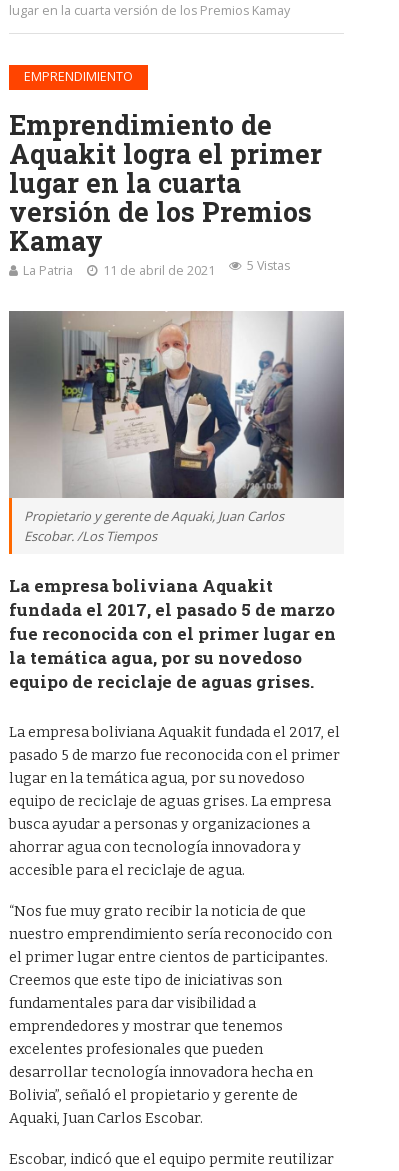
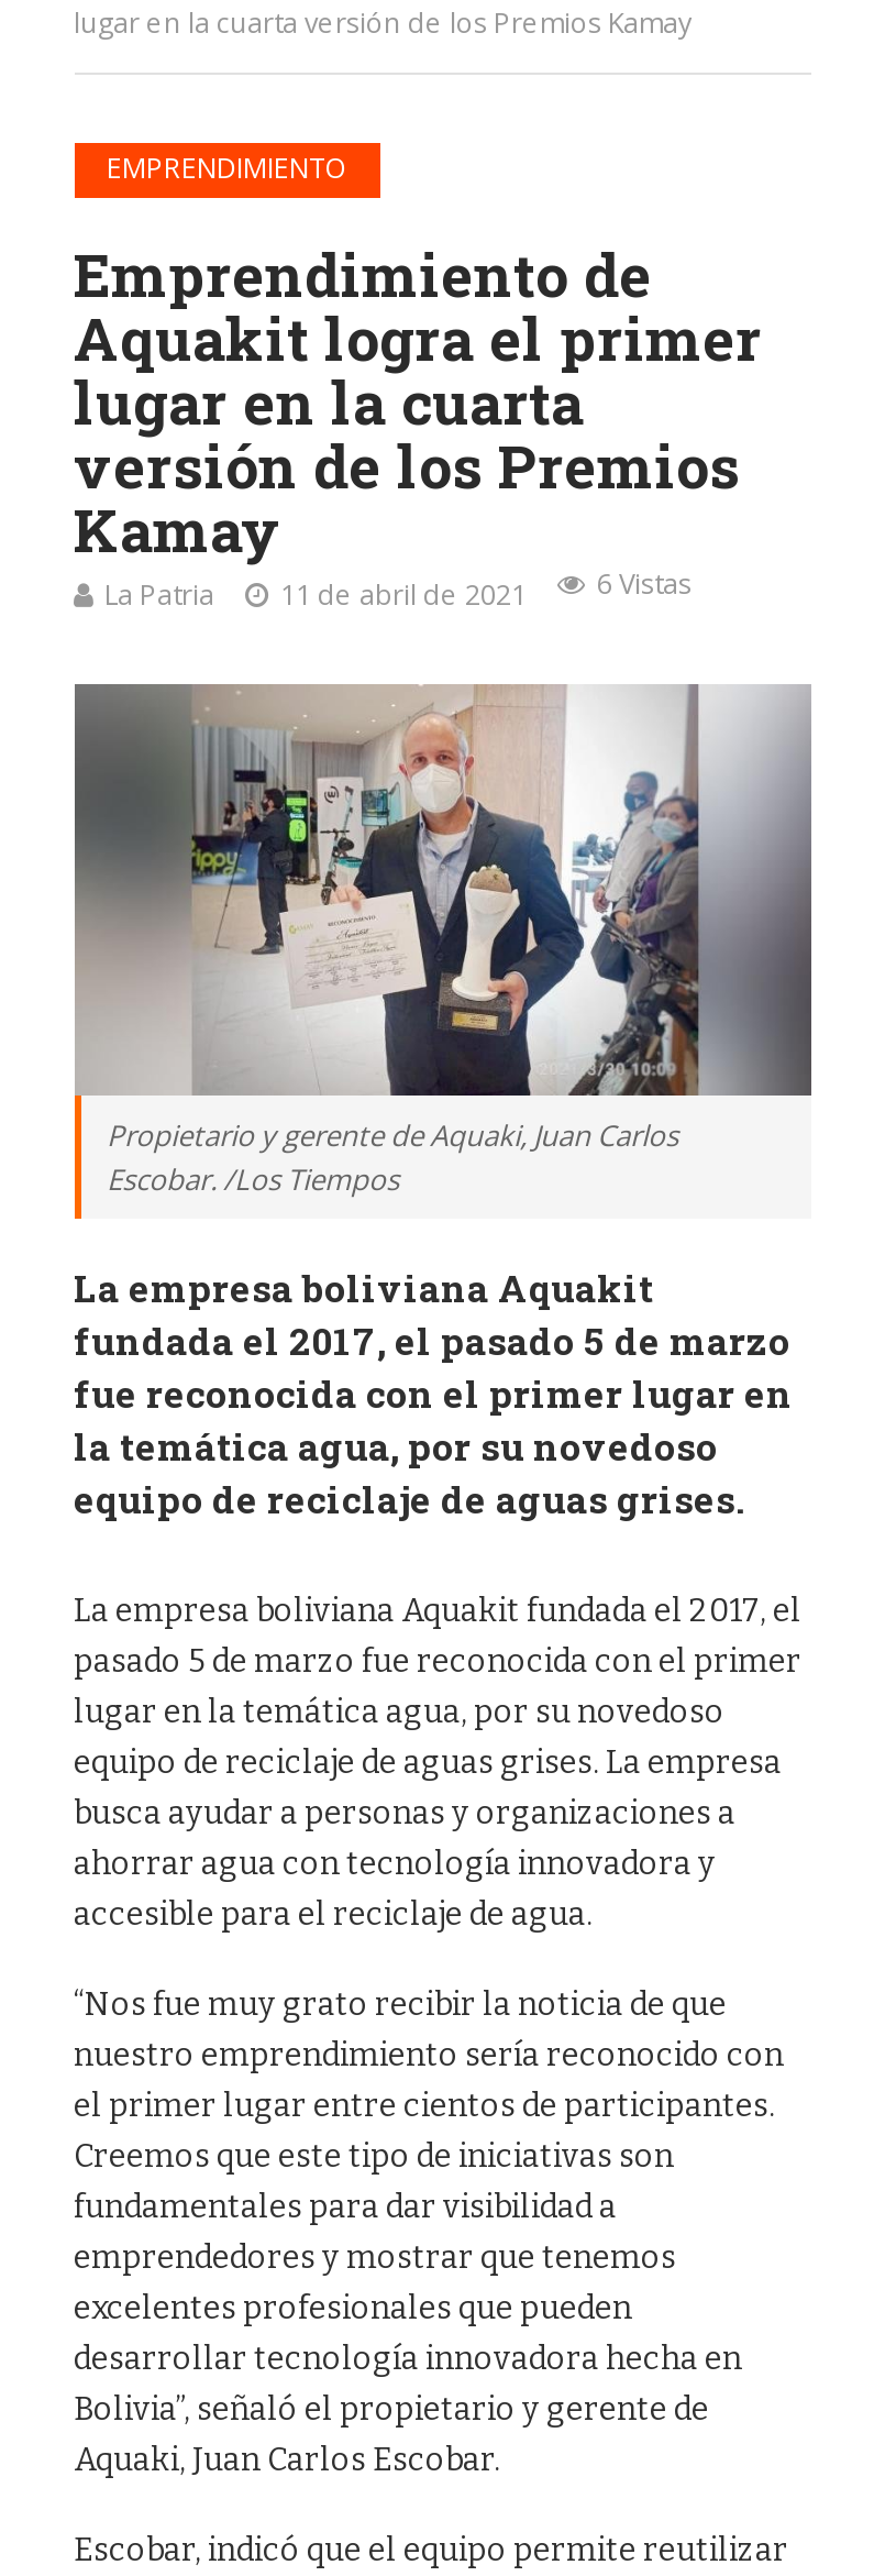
[22,257,289,279] La Patria 11 de abril de 2021 5 Vistas -> [104,565,692,614] La Patria 11 de abril de 2021 6 Vistas

